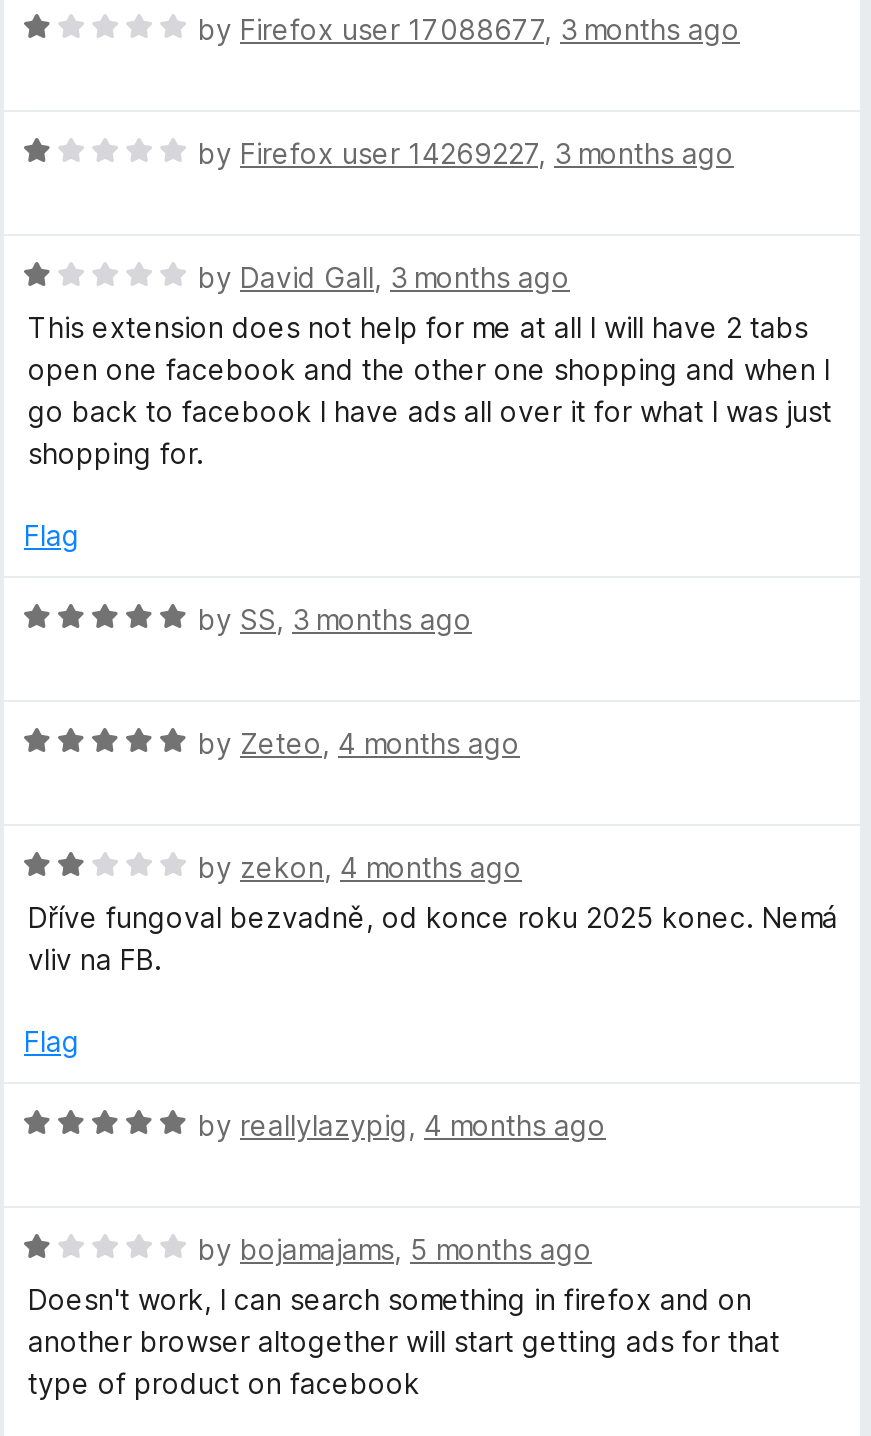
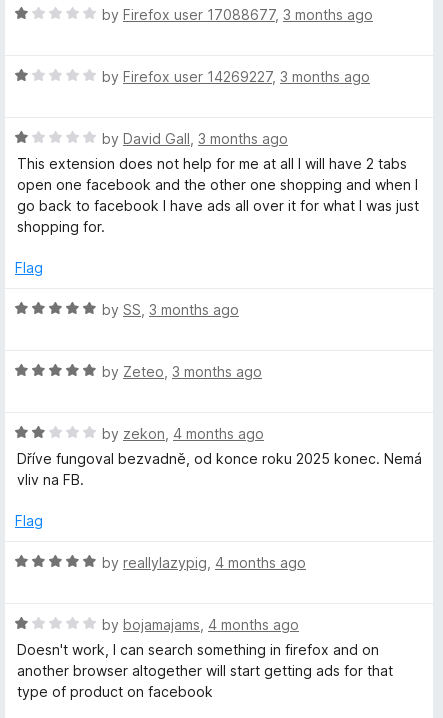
[198,726,520,760] by Zeteo, 4 months ago -> [102,363,262,380] by Zeteo, 3 months ago
[198,1232,592,1266] by bojamajams, 5 months ago -> [102,616,299,633] by bojamajams, 4 months ago

